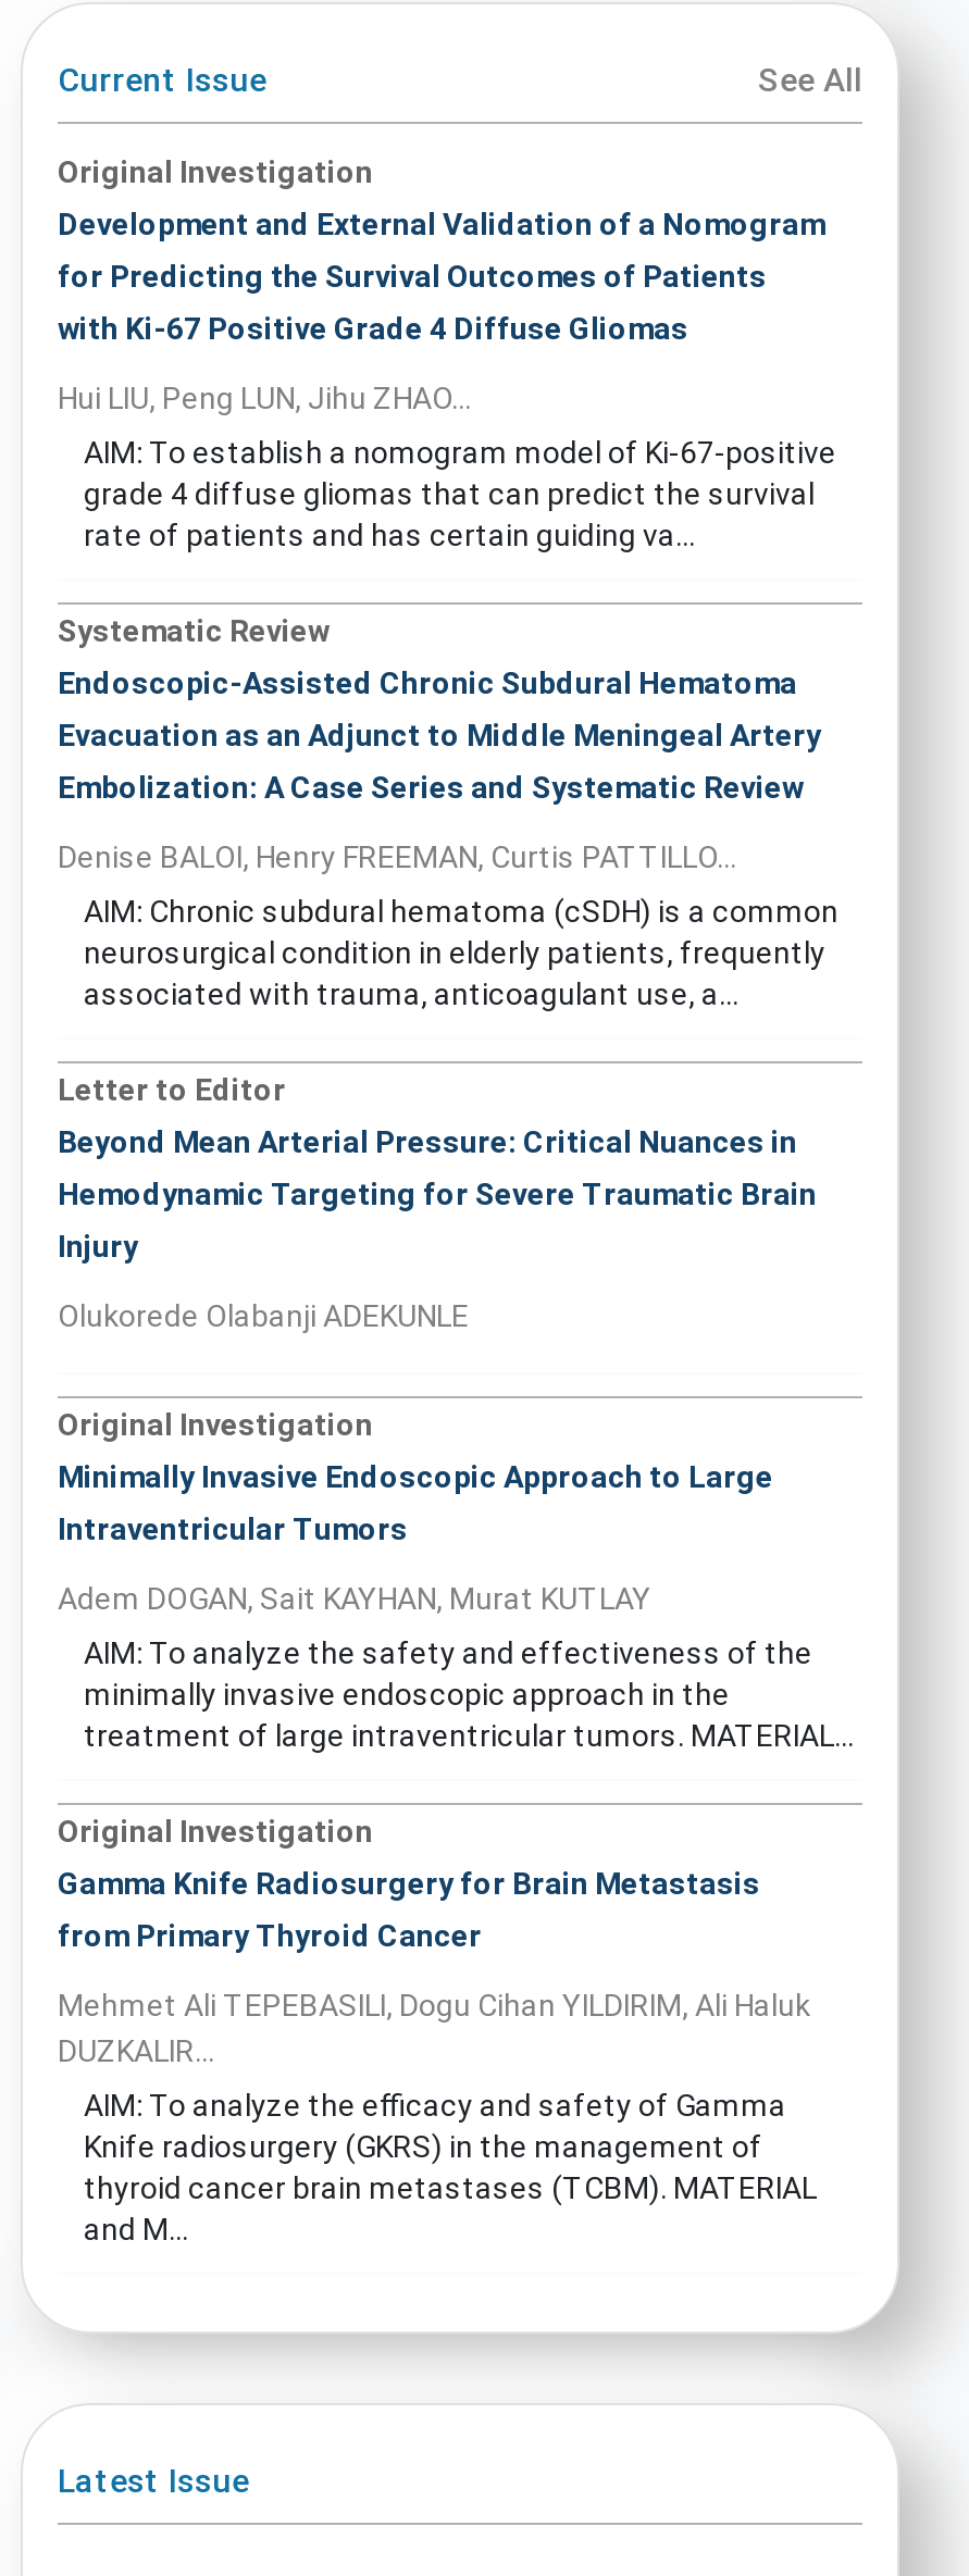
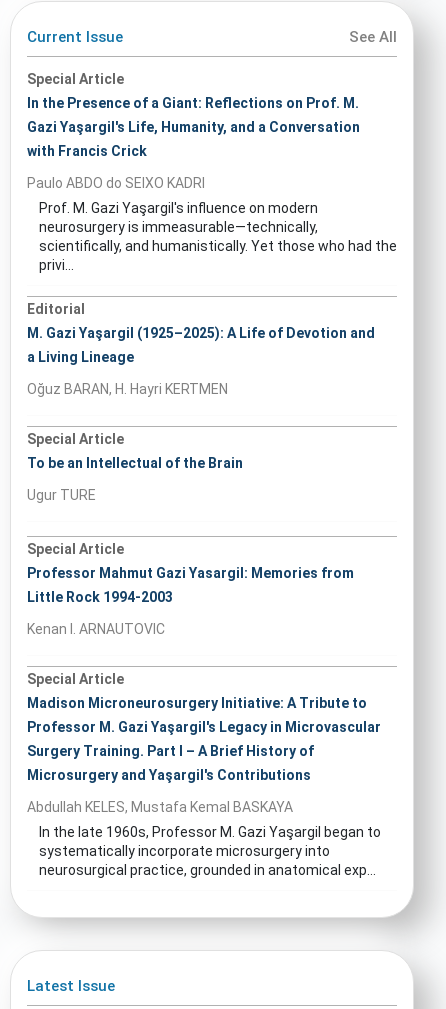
[58,153,854,2245] Original Investigation | Development and External Validation of a Nomogram | for Predicting the Survival Outcomes of Patients | with Ki-67 Positive Grade 4 Diffuse Gliomas | Hui LIU, Peng LUN, Jihu ZHAO... | AIM: To establish a nomogram model of Ki-67-positive | grade 4 diffuse gliomas that can predict the survival | rate of patients and has certain guiding va... | Systematic Review | Endoscopic-Assisted Chronic Subdural Hematoma | Evacuation as an Adjunct to Middle Meningeal Artery | Embolization: A Case Series and Systematic Review | Denise BALOI, Henry FREEMAN, Curtis PATTILLO... | AIM: Chronic subdural hematoma (cSDH) is a common | neurosurgical condition in elderly patients, frequently | associated with trauma, anticoagulant use, a... | Letter to Editor | Beyond Mean Arterial Pressure: Critical Nuances in | Hemodynamic Targeting for Severe Traumatic Brain | Injury | Olukorede Olabanji ADEKUNLE | Original Investigation | Minimally Invasive Endoscopic Approach to Large | Intraventricular Tumors | Adem DOGAN, Sait KAYHAN, Murat KUTLAY | AIM: To analyze the safety and effectiveness of the | minimally invasive endoscopic approach in the | treatment of large intraventricular tumors. MATERIAL... | Original Investigation | Gamma Knife Radiosurgery for Brain Metastasis | from Primary Thyroid Cancer | Mehmet Ali TEPEBASILI, Dogu Cihan YILDIRIM, Ali Haluk | DUZKALIR... | AIM: To analyze the efficacy and safety of Gamma | Knife radiosurgery (GKRS) in the management of | thyroid cancer brain metastases (TCBM). MATERIAL | and M... -> [27,70,397,877] Special Article | In the Presence of a Giant: Reflections on Prof. M. | Gazi Yaşargil's Life, Humanity, and a Conversation | with Francis Crick | Paulo ABDO do SEIXO KADRI | Prof. M. Gazi Yaşargil's influence on modern | neurosurgery is immeasurable—technically, | scientifically, and humanistically. Yet those who had the | privi... | Editorial | M. Gazi Yaşargil (1925–2025): A Life of Devotion and | a Living Lineage | Oğuz BARAN, H. Hayri KERTMEN | Special Article | To be an Intellectual of the Brain | Ugur TURE | Special Article | Professor Mahmut Gazi Yasargil: Memories from | Little Rock 1994-2003 | Kenan I. ARNAUTOVIC | Special Article | Madison Microneurosurgery Initiative: A Tribute to | Professor M. Gazi Yaşargil's Legacy in Microvascular | Surgery Training. Part I – A Brief History of | Microsurgery and Yaşargil's Contributions | Abdullah KELES, Mustafa Kemal BASKAYA | In the late 1960s, Professor M. Gazi Yaşargil began to | systematically incorporate microsurgery into | neurosurgical practice, grounded in anatomical exp...

